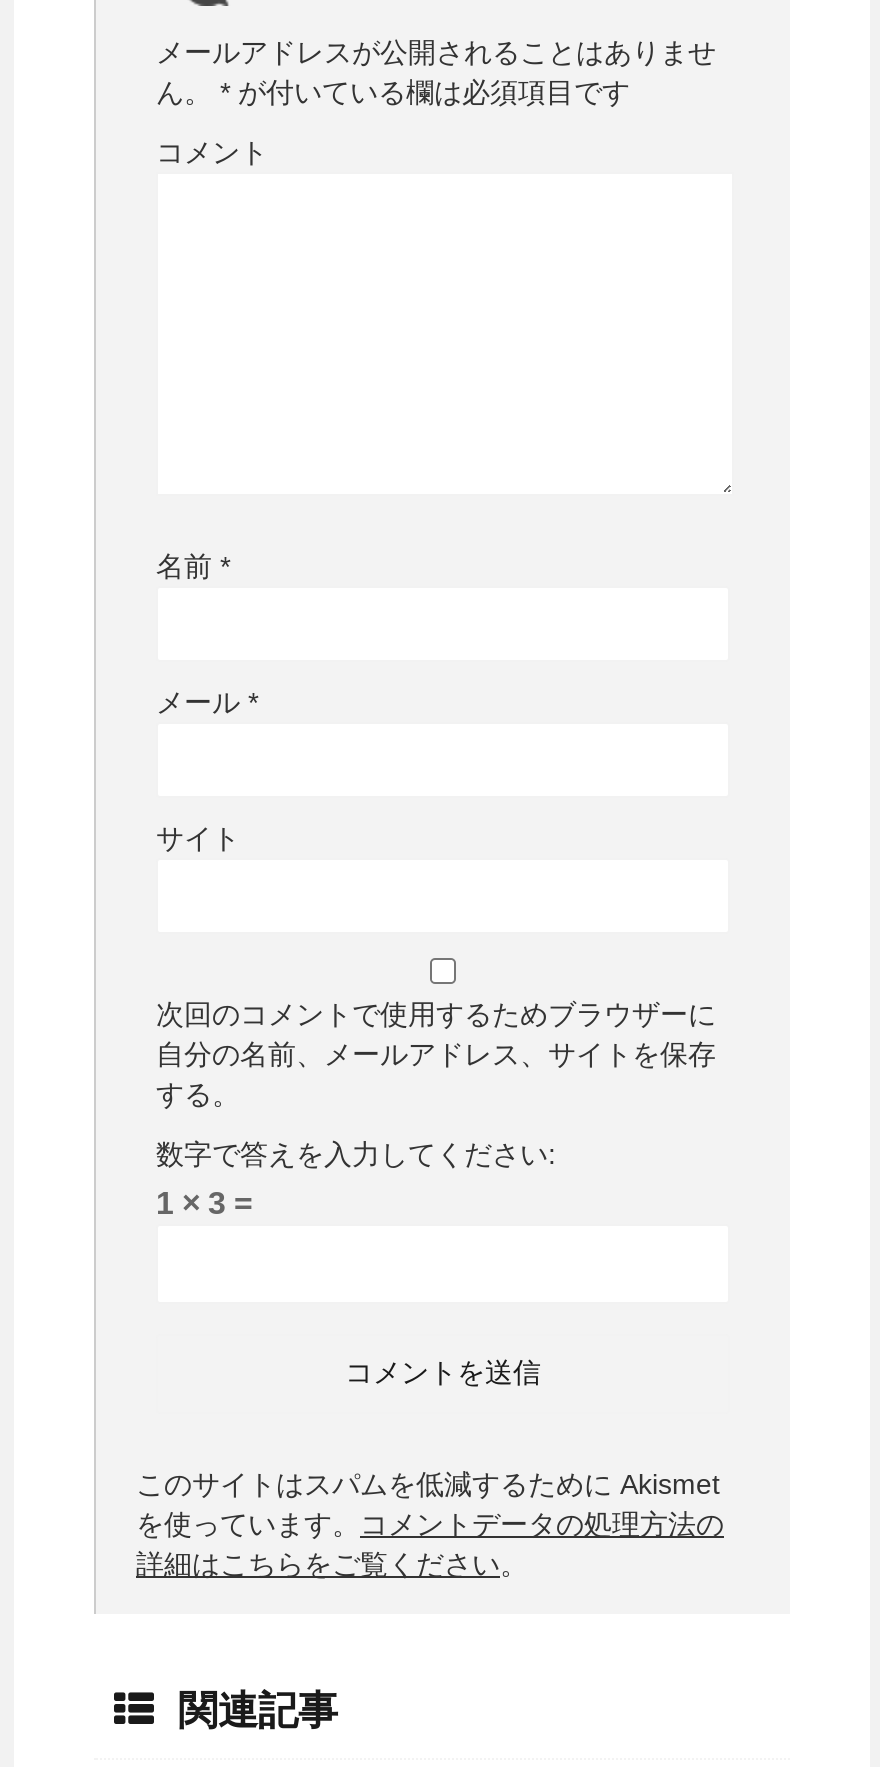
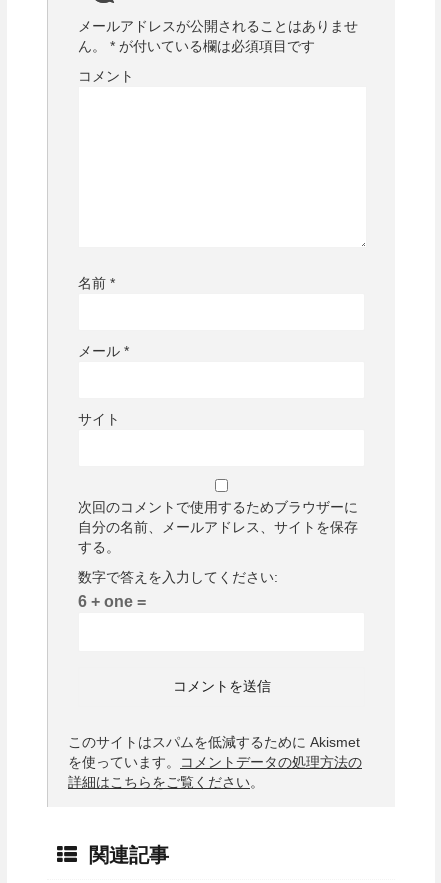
[156,1186,252,1220] 1 × 3 = -> [78,593,146,610] 6 + one =

